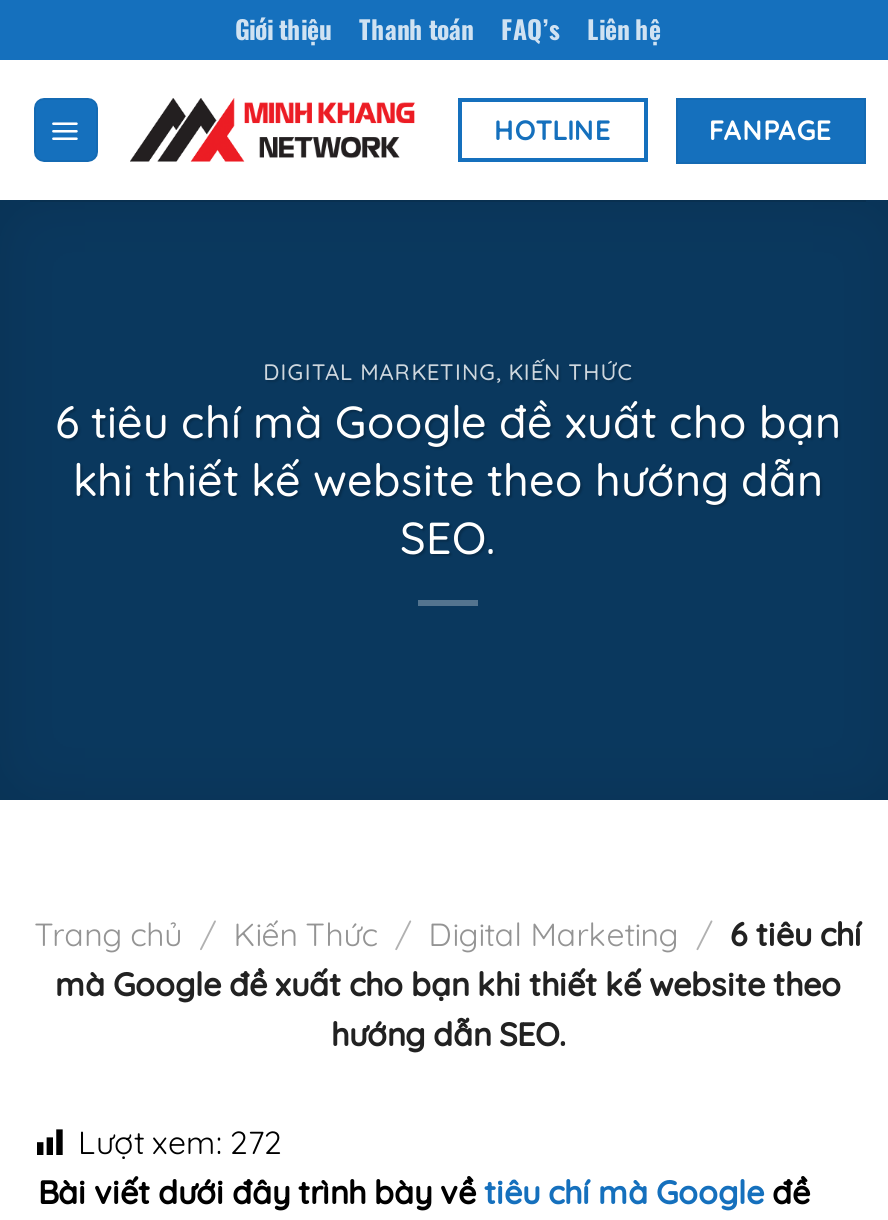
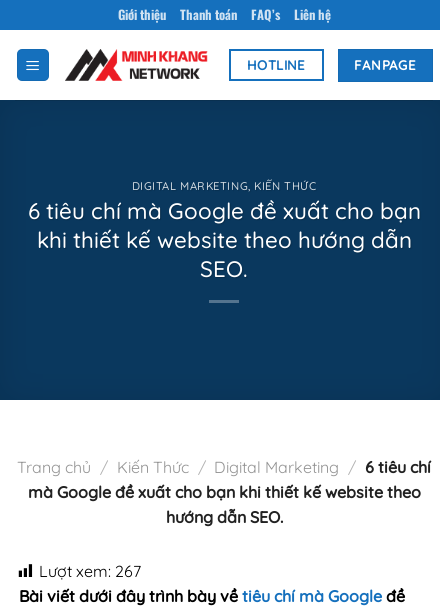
[78,1122,282,1162] Lượt xem: 272 -> [39,561,141,581] Lượt xem: 267

